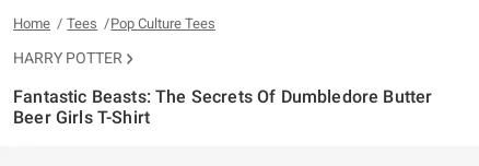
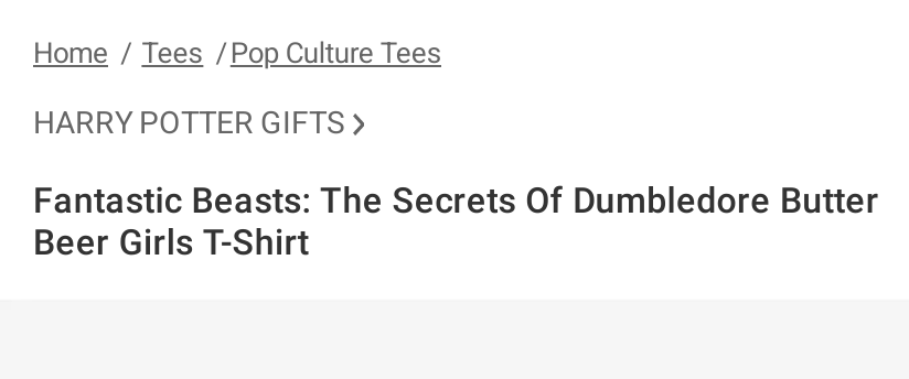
[13,49,122,67] HARRY POTTER -> [33,105,344,140] HARRY POTTER GIFTS

